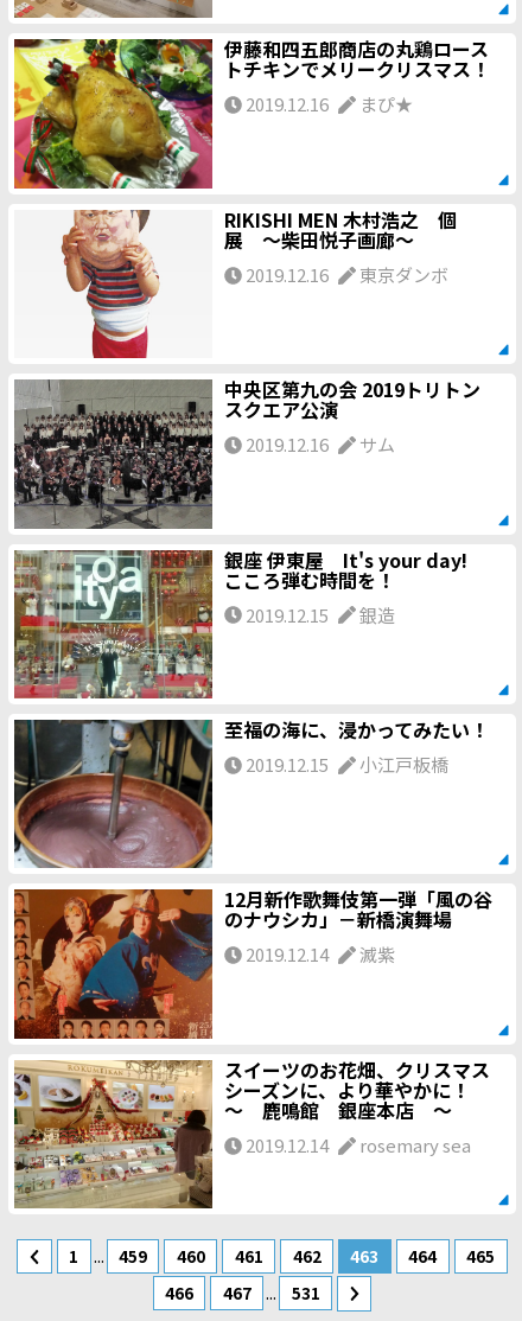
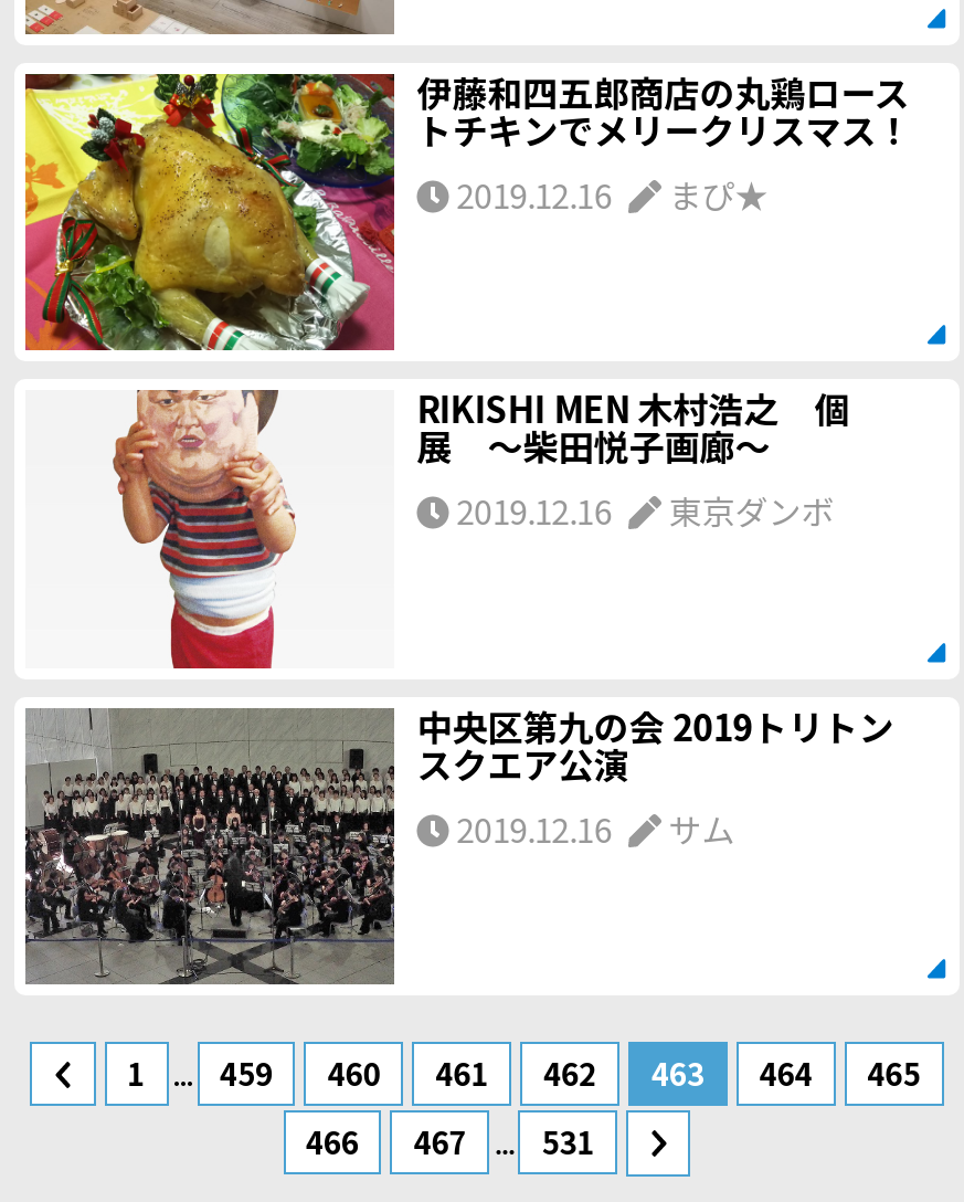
[14,545,487,700] [image] | 銀座 伊東屋 It's your day! | こころ弾む時間を！ | 2019.12.15 | 銀造 -> none
[13,715,489,869] [image] | 至福の海に、浸かってみたい！ | 2019.12.15 | 小江戸板橋 -> none
[13,885,493,1040] [image] | 12月新作歌舞伎第一弾「風の谷 | のナウシカ」－新橋演舞場 | 2019.12.14 | 滅紫 -> none
[14,1055,494,1210] [image] | スイーツのお花畑、クリスマス | シーズンに、より華やかに！ | ～ 鹿鳴館 銀座本店 ～ | 2019.12.14 | rosemary sea -> none

